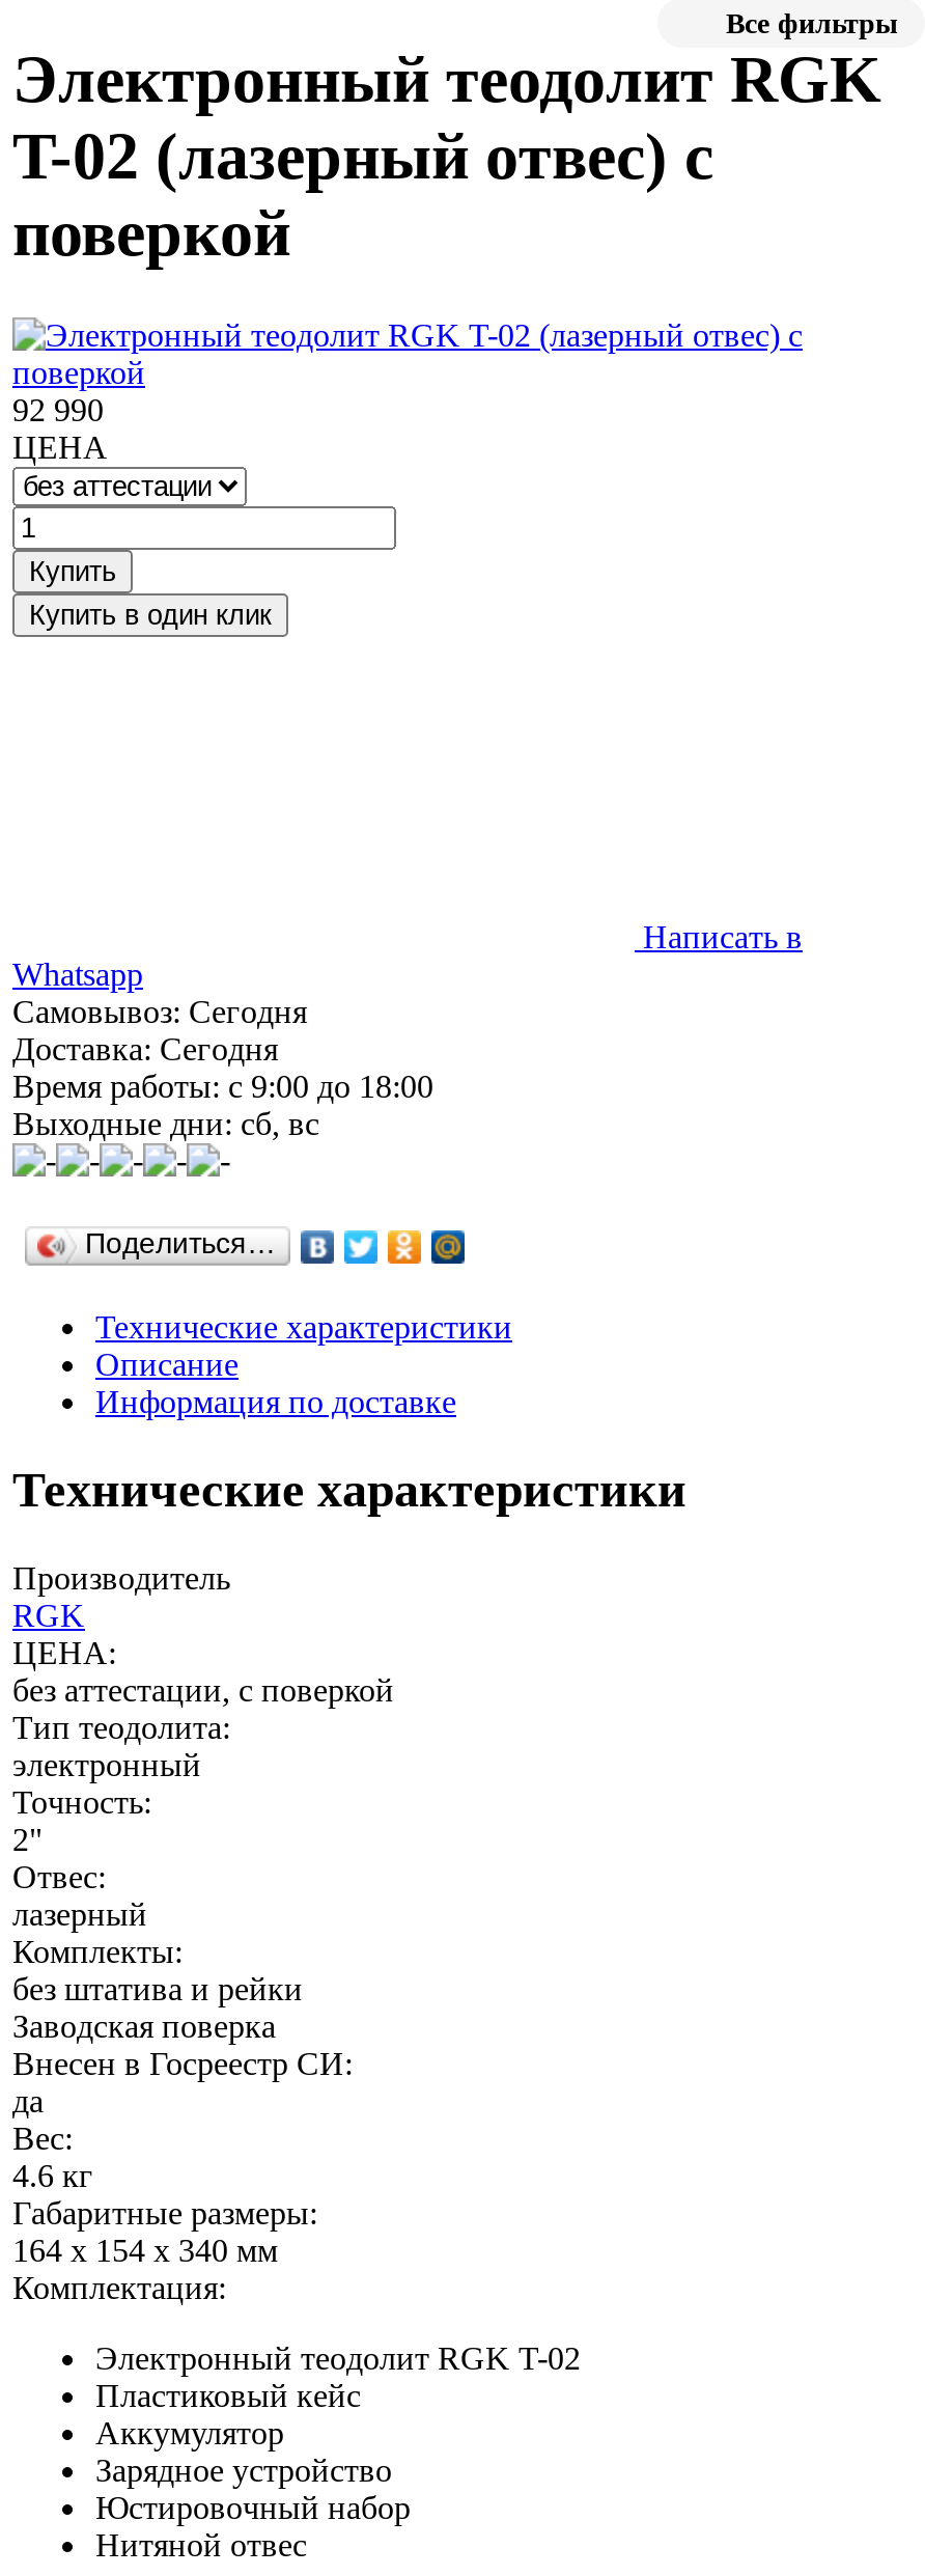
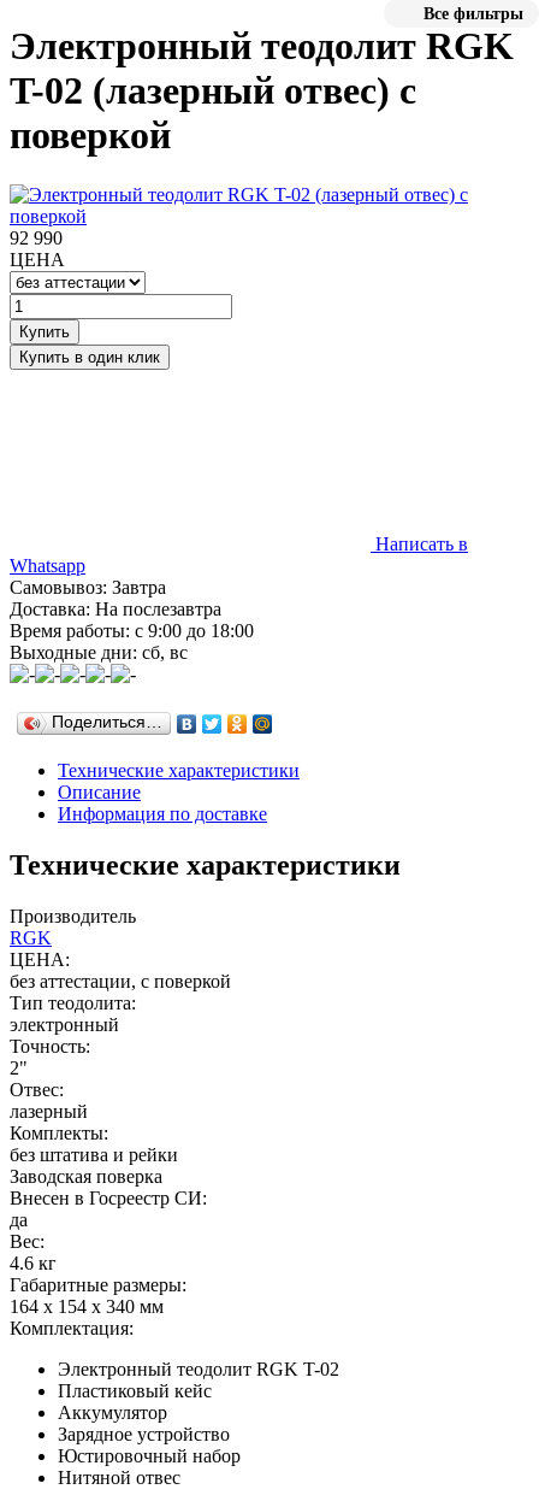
[12,994,307,1066] Самовывоз: Сегодня | Доставка: Сегодня -> [10,577,221,619] Самовывоз: Завтра | Доставка: На послезавтра

